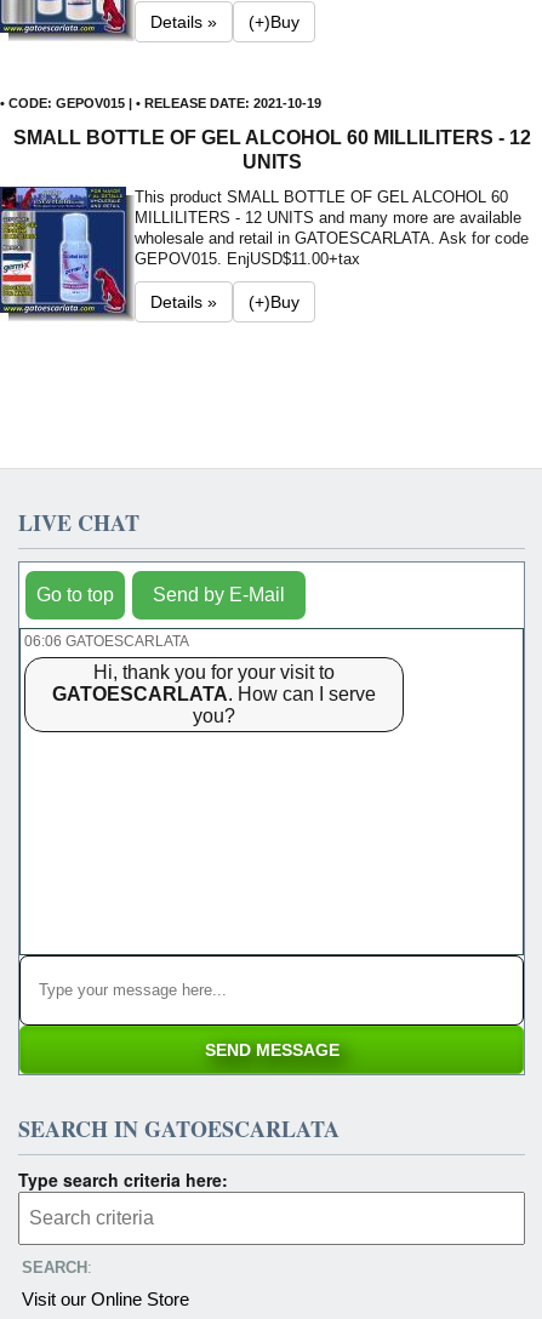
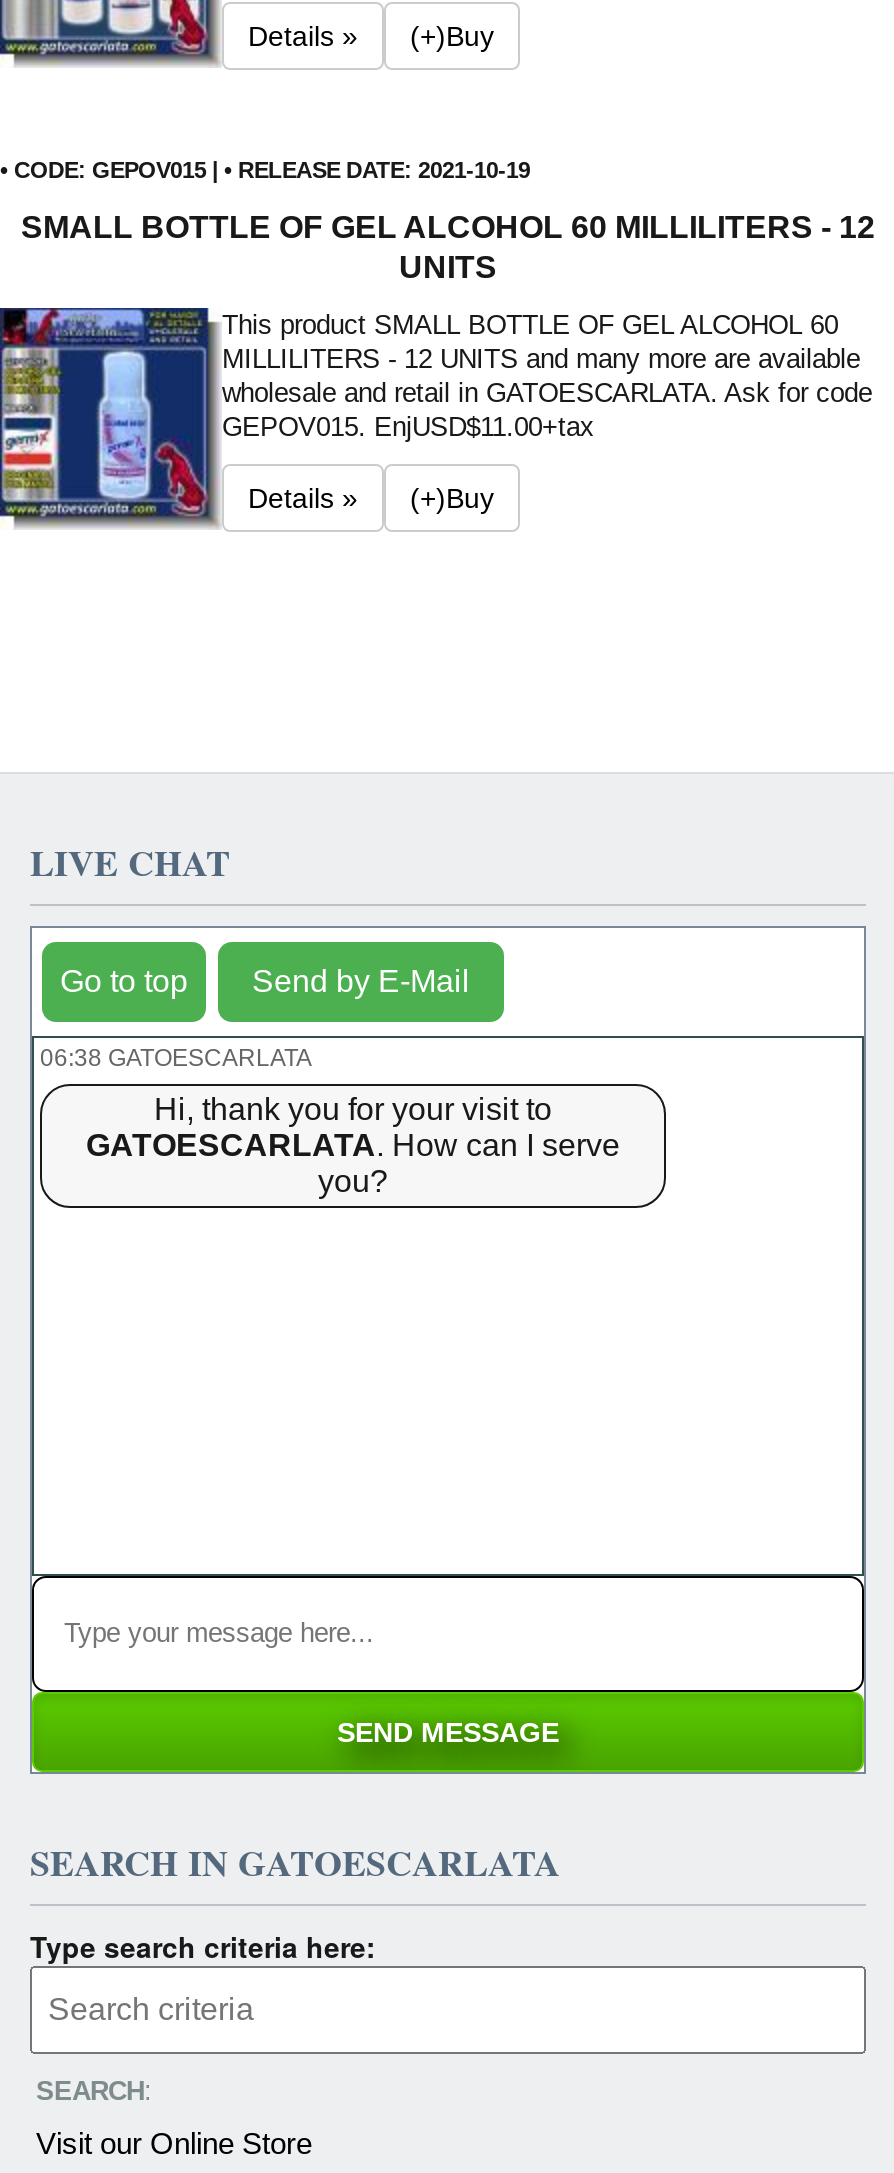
[24,633,189,650] 06:06 GATOESCARLATA -> [40,1044,312,1072] 06:38 GATOESCARLATA

